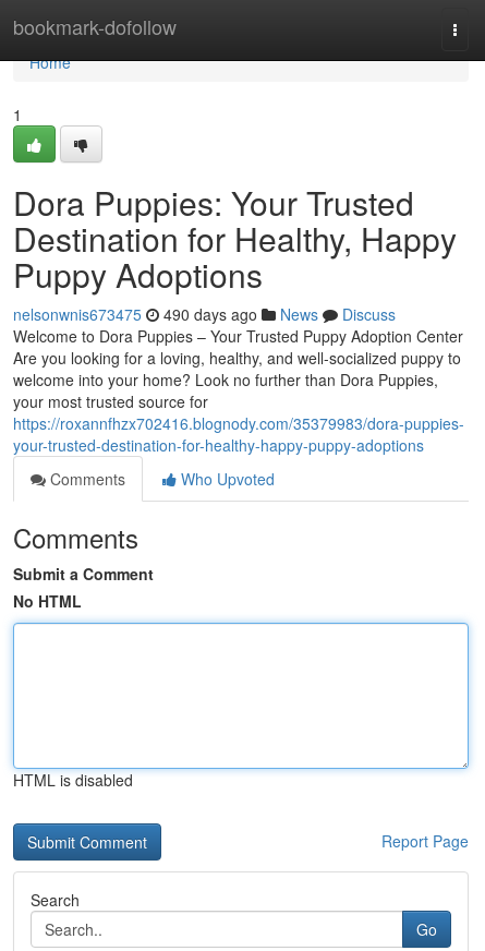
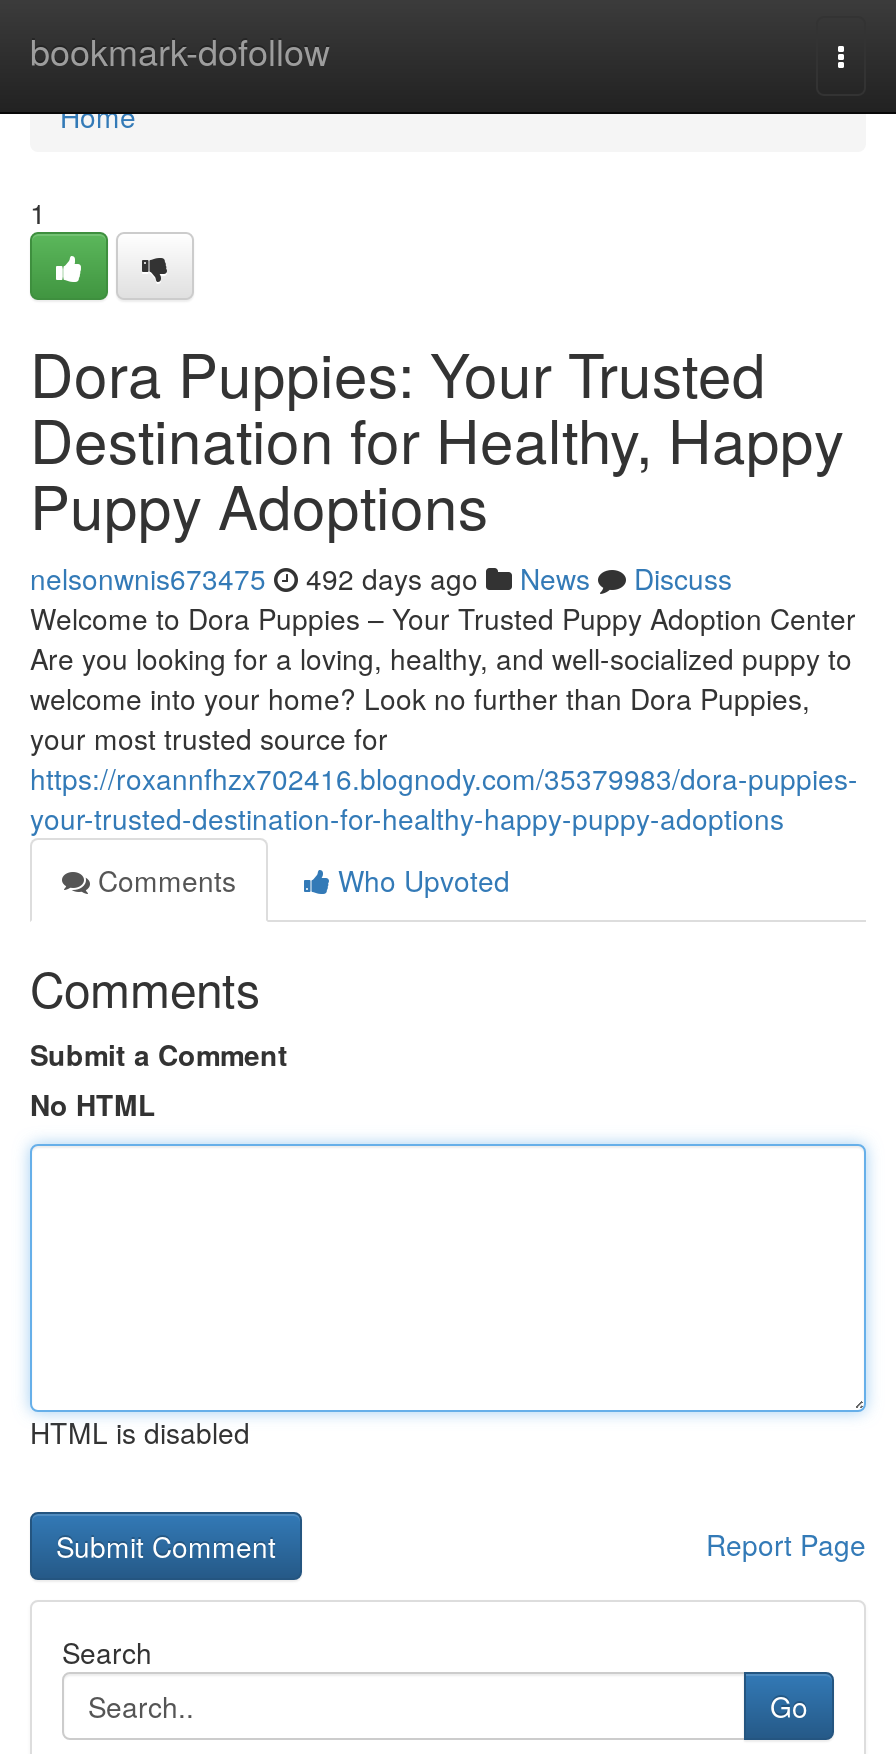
[13,303,396,325] nelsonwnis673475 490 days ago News Discuss -> [30,558,732,598] nelsonwnis673475 492 days ago News Discuss

